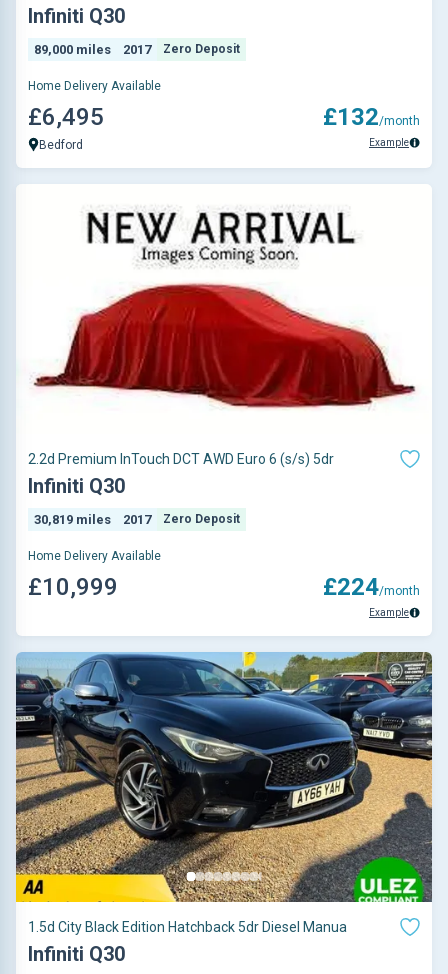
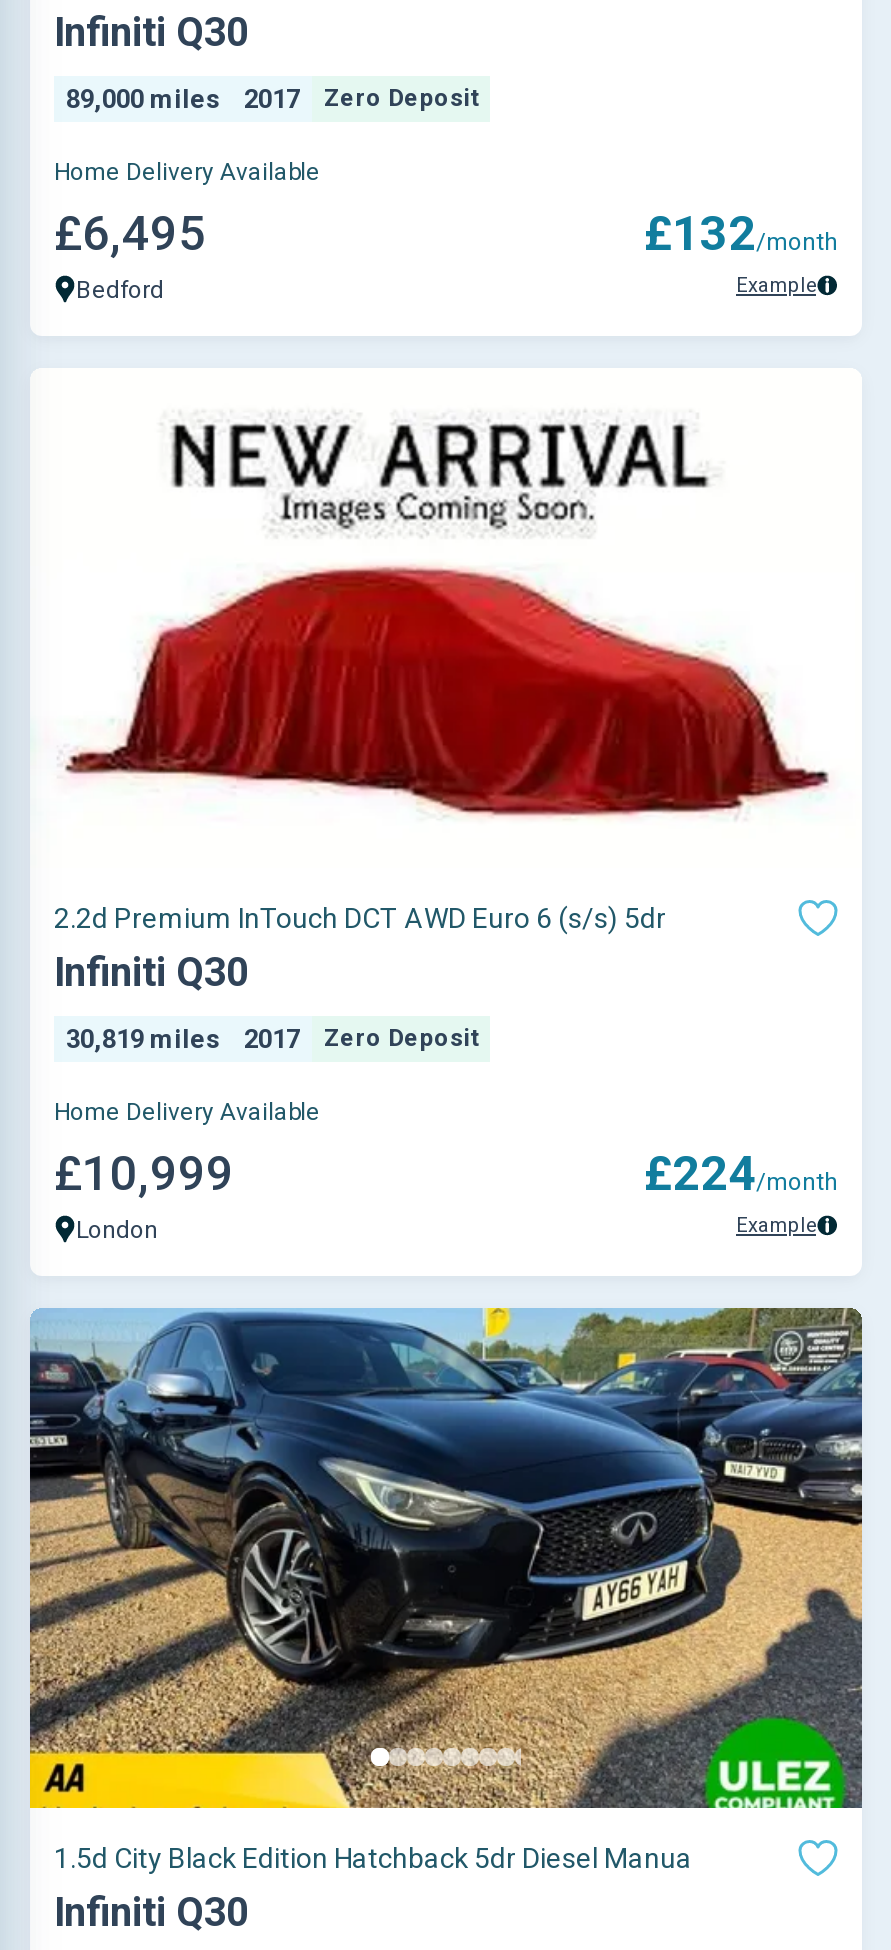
none -> [76,1216,158,1244] London

